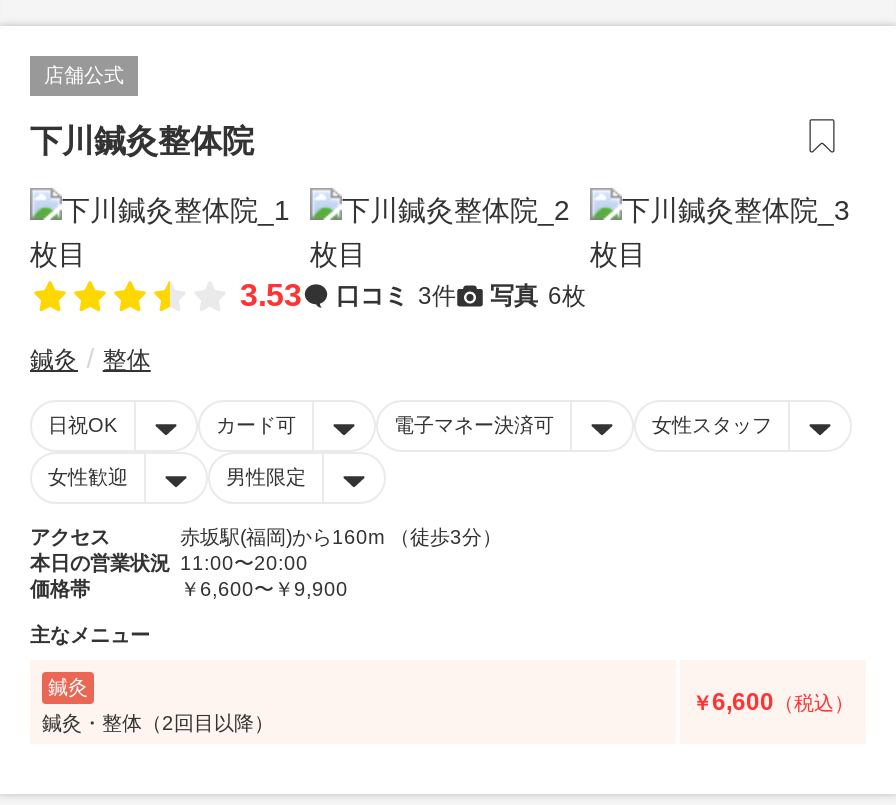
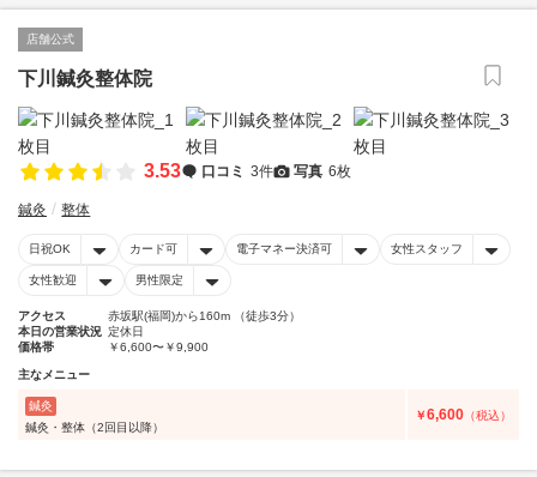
[30,552,308,574] 本日の営業状況 11:00〜20:00 -> [18,325,144,338] 本日の営業状況 定休日

